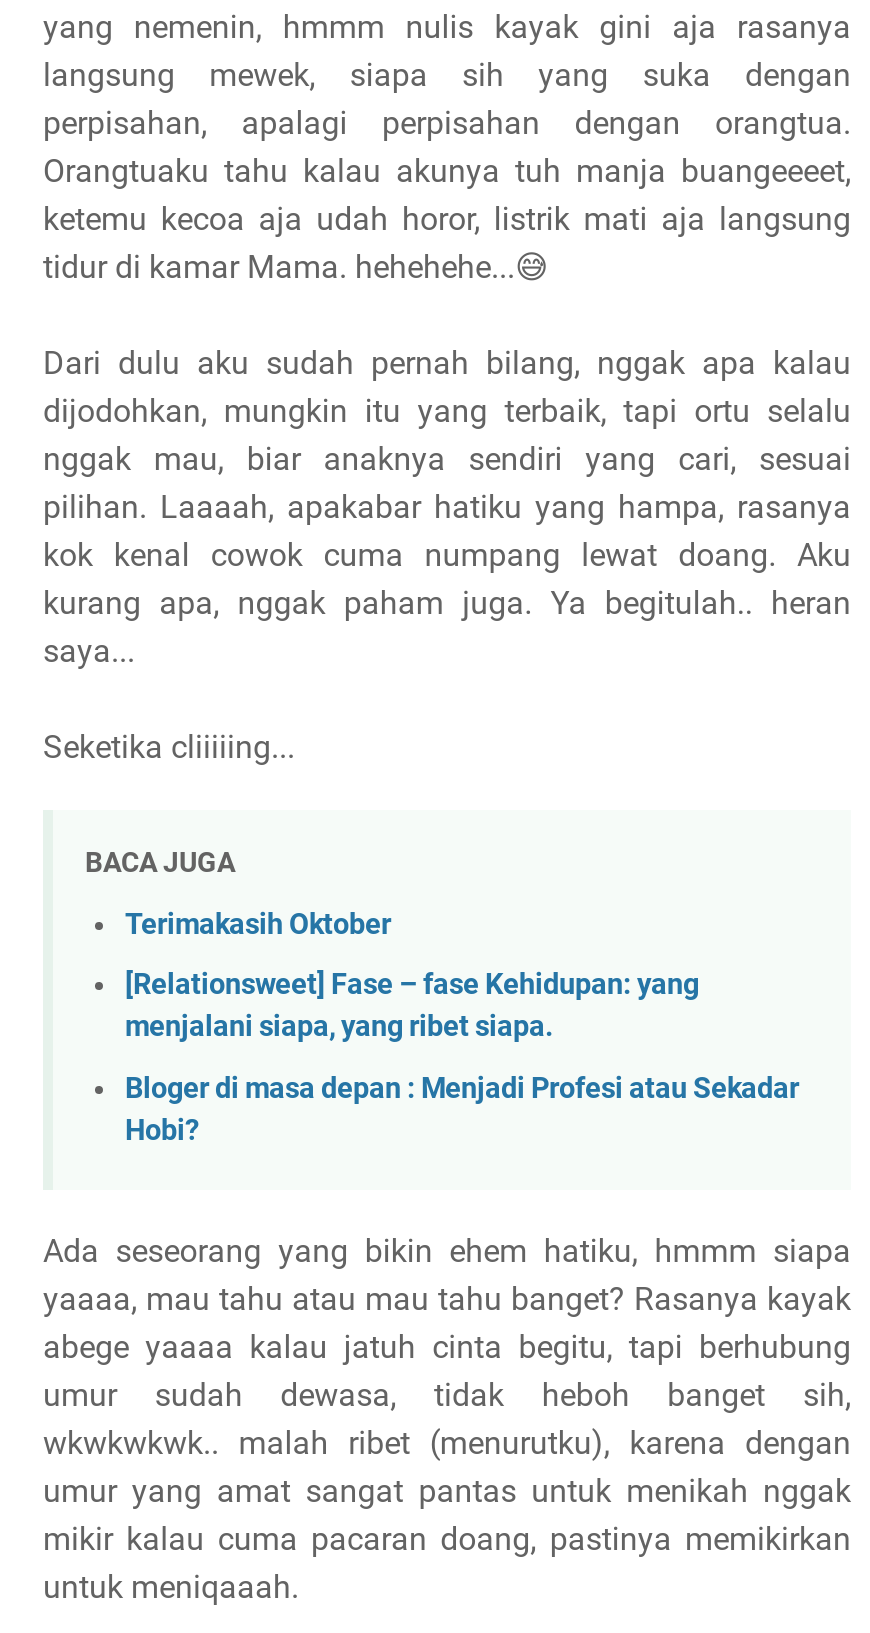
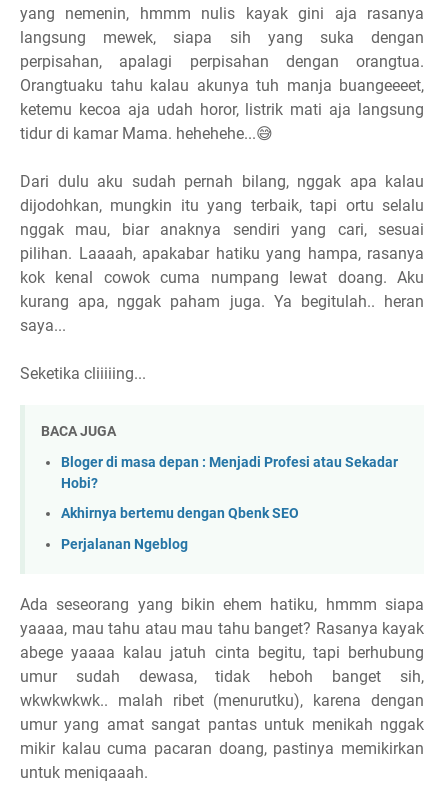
[125,908,699,1045] Terimakasih Oktober | [Relationsweet] Fase – fase Kehidupan: yang | menjalani siapa, yang ribet siapa. -> none
moved [125,1072,799,1148] -> [61,454,398,492]: Bloger di masa depan : Menjadi Profesi atau Sekadar | Hobi?
none -> [61,505,299,553] Akhirnya bertemu dengan Qbenk SEO | Perjalanan Ngeblog

